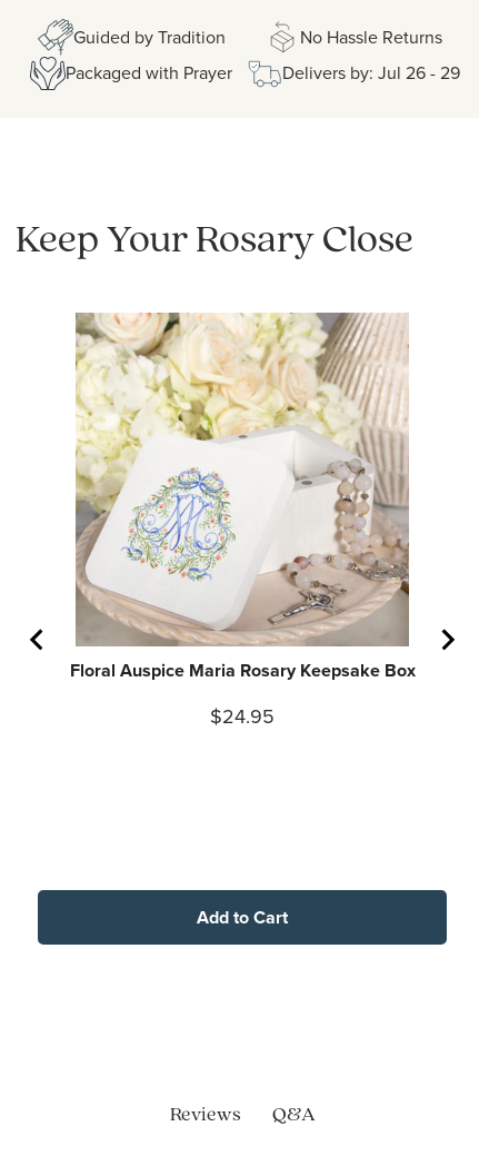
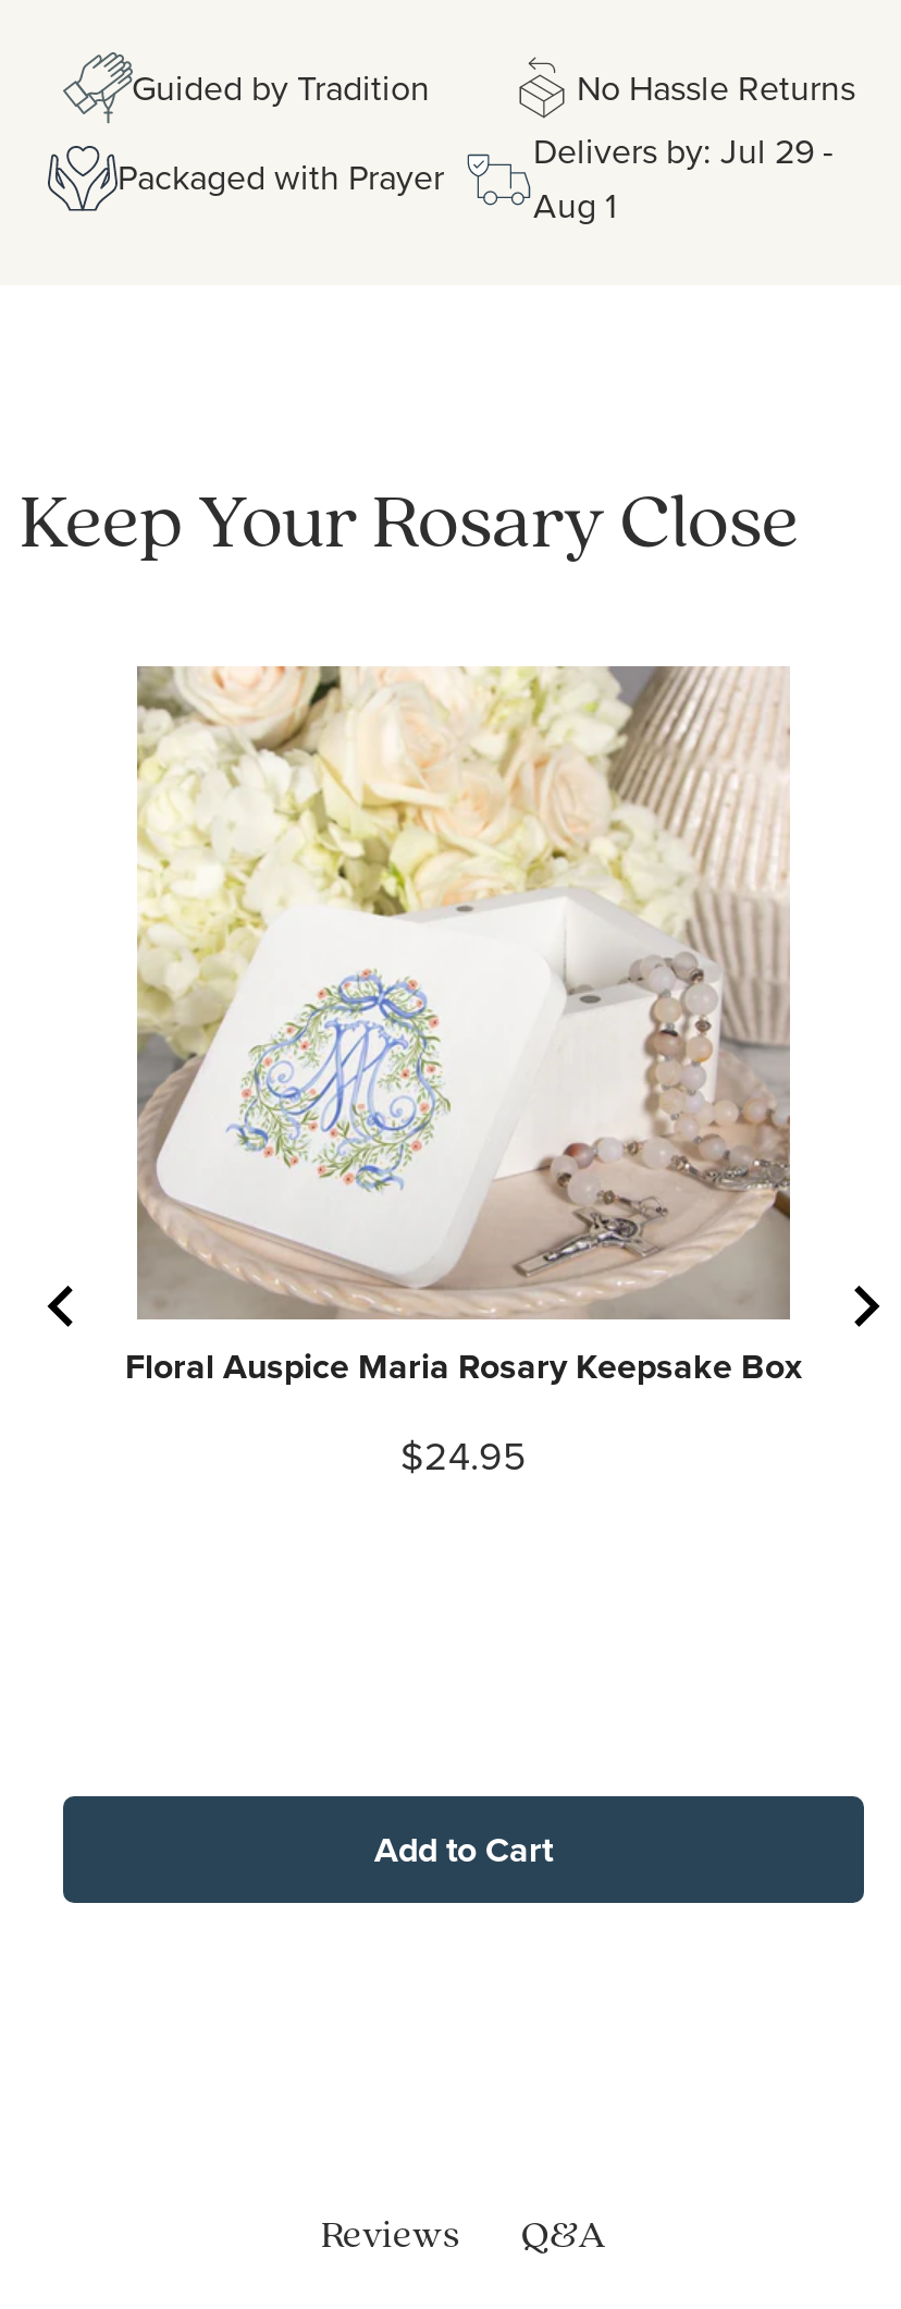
[282,61,460,85] Delivers by: Jul 26 - 29 -> [533,126,834,229] Delivers by: Jul 29 - | Aug 1

